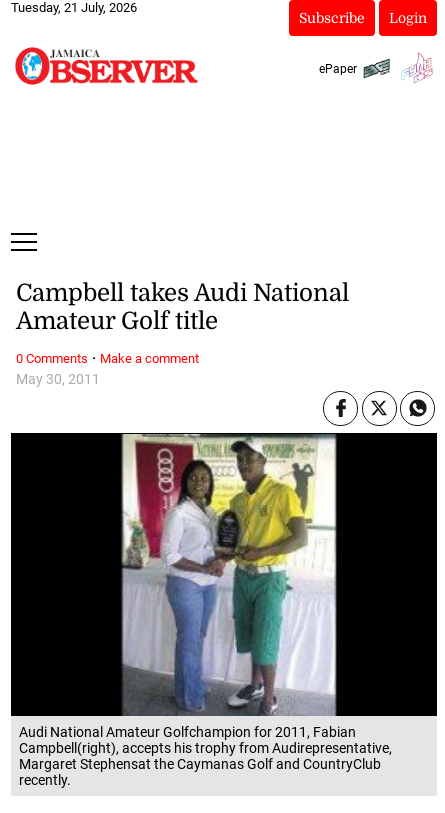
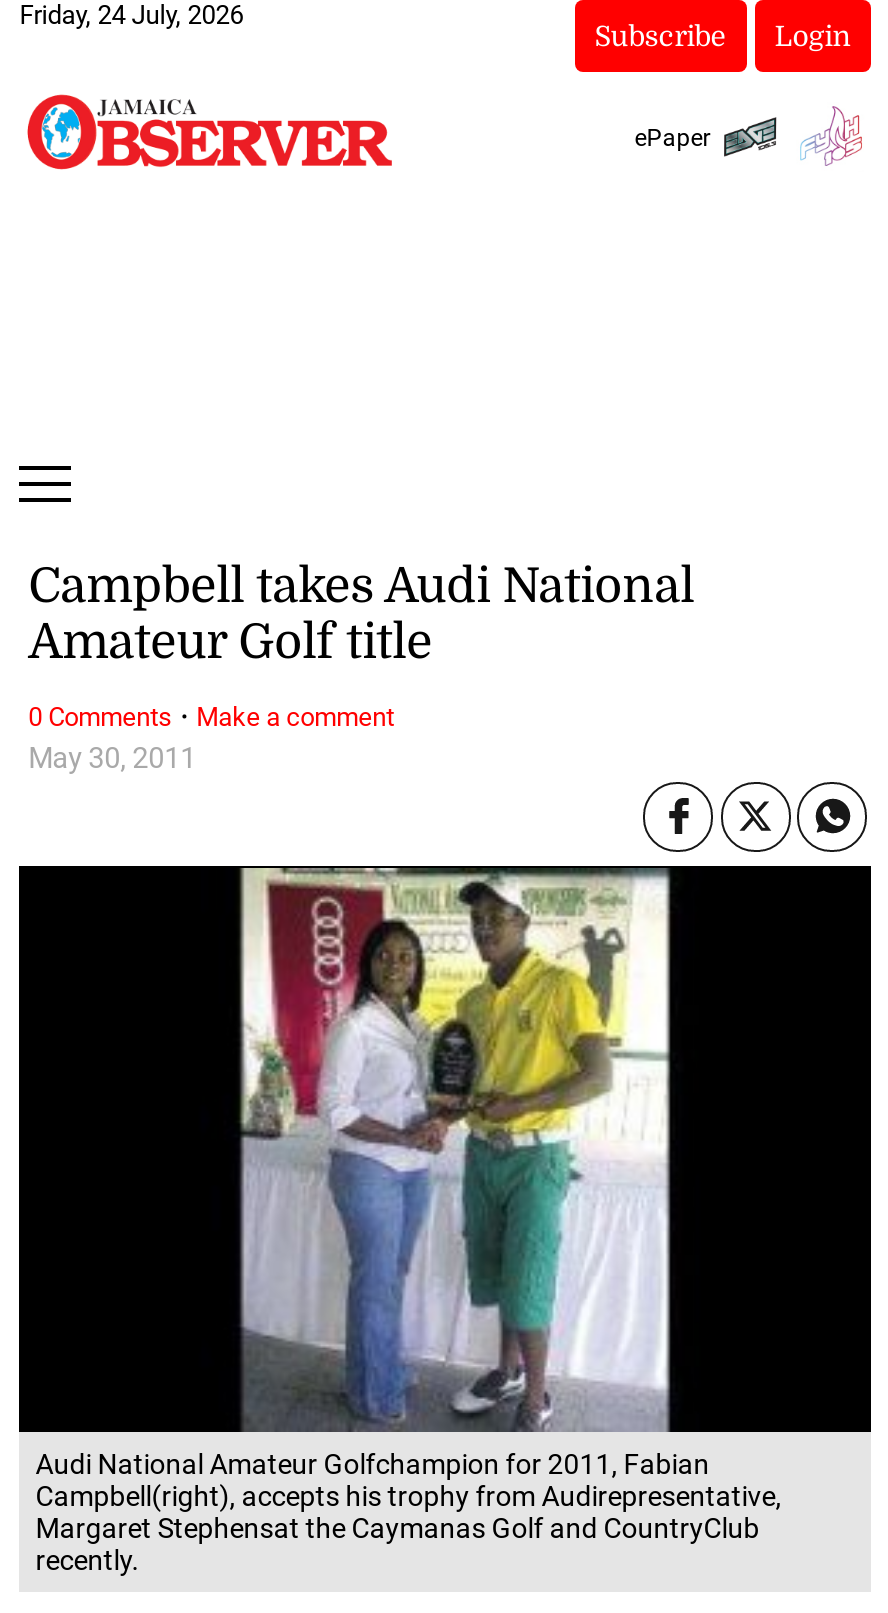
[11,0,137,15] Tuesday, 21 July, 2026 -> [19,0,243,30] Friday, 24 July, 2026

